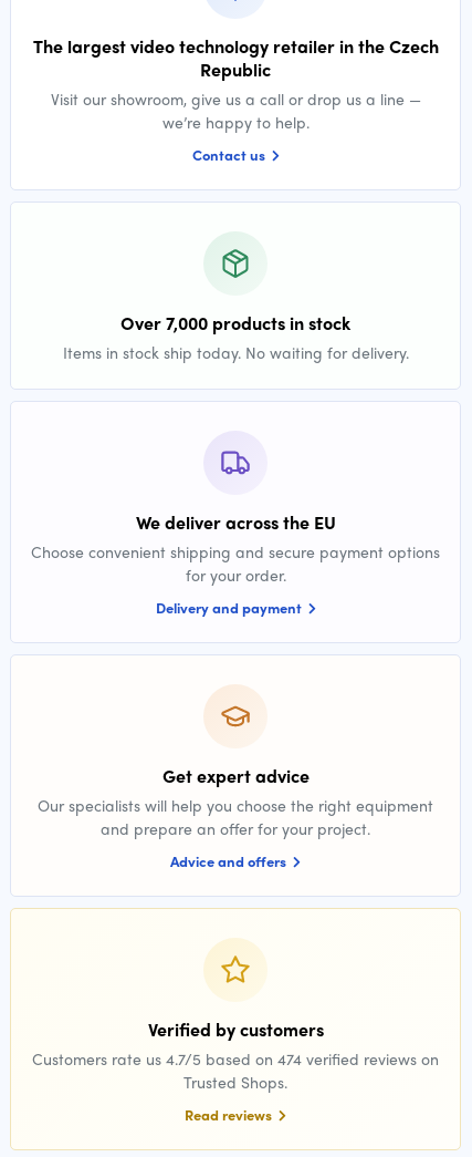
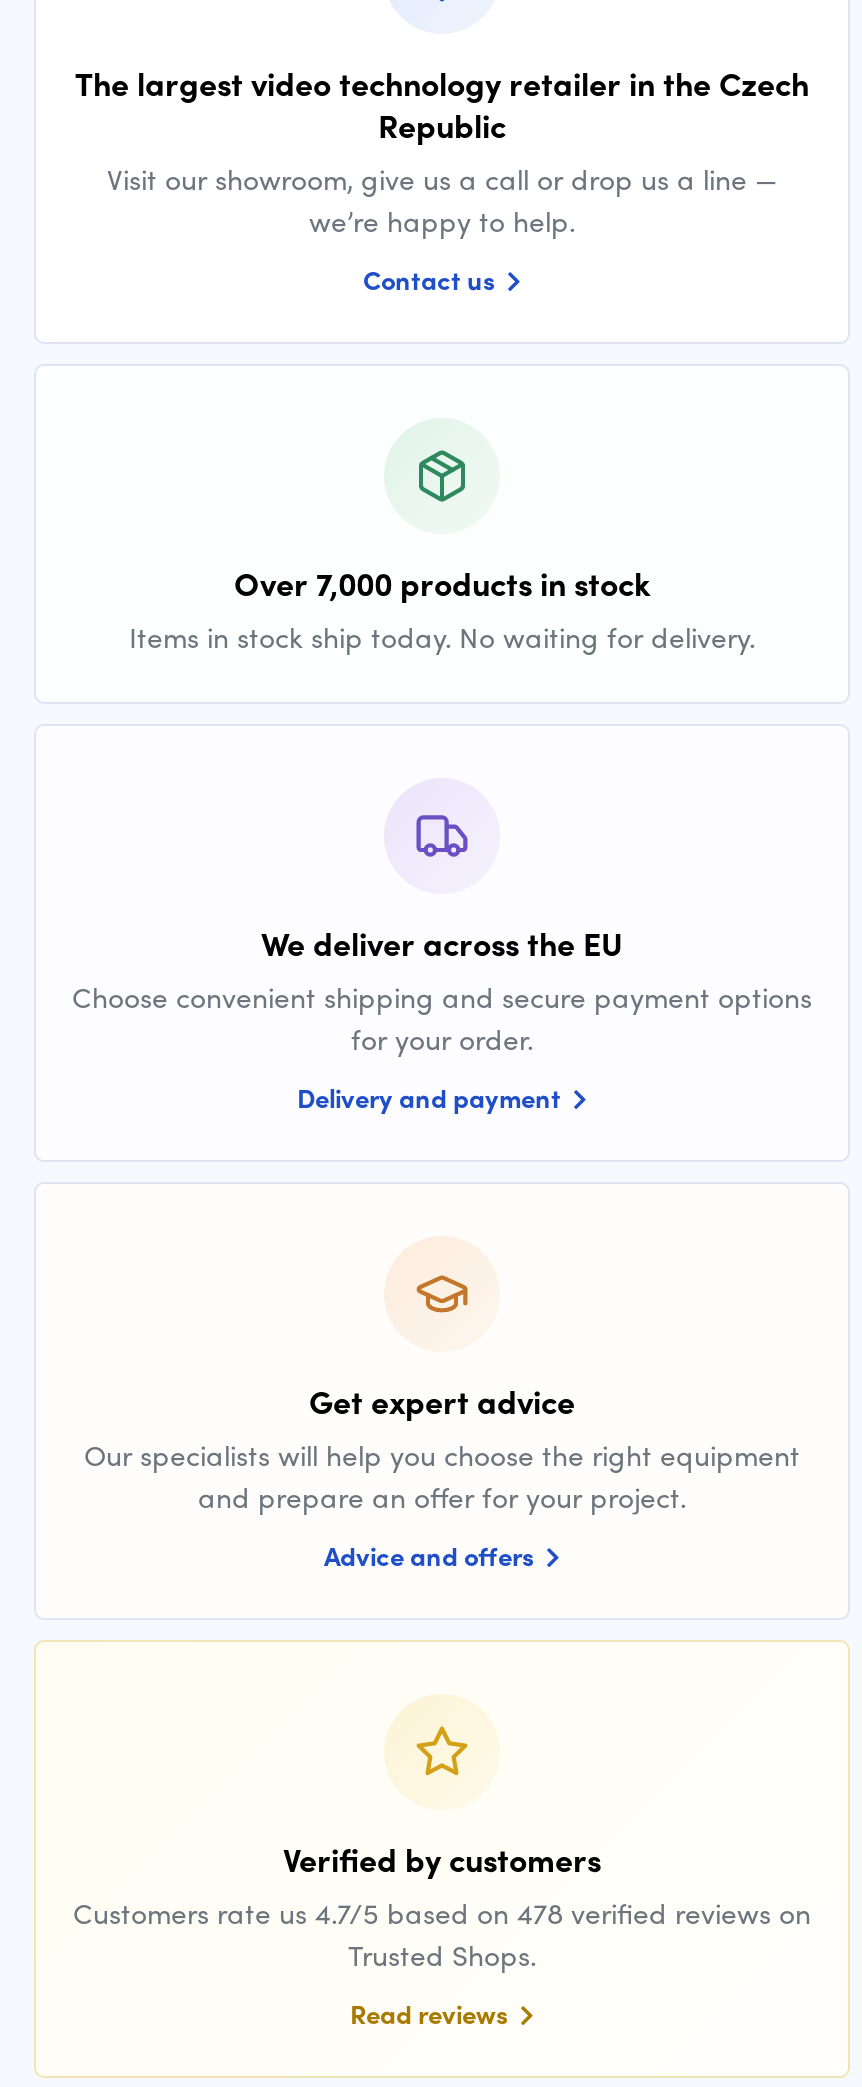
[32,1047,439,1070] Customers rate us 4.7/5 based on 474 verified reviews on -> [73,1892,811,1932] Customers rate us 4.7/5 based on 478 verified reviews on

